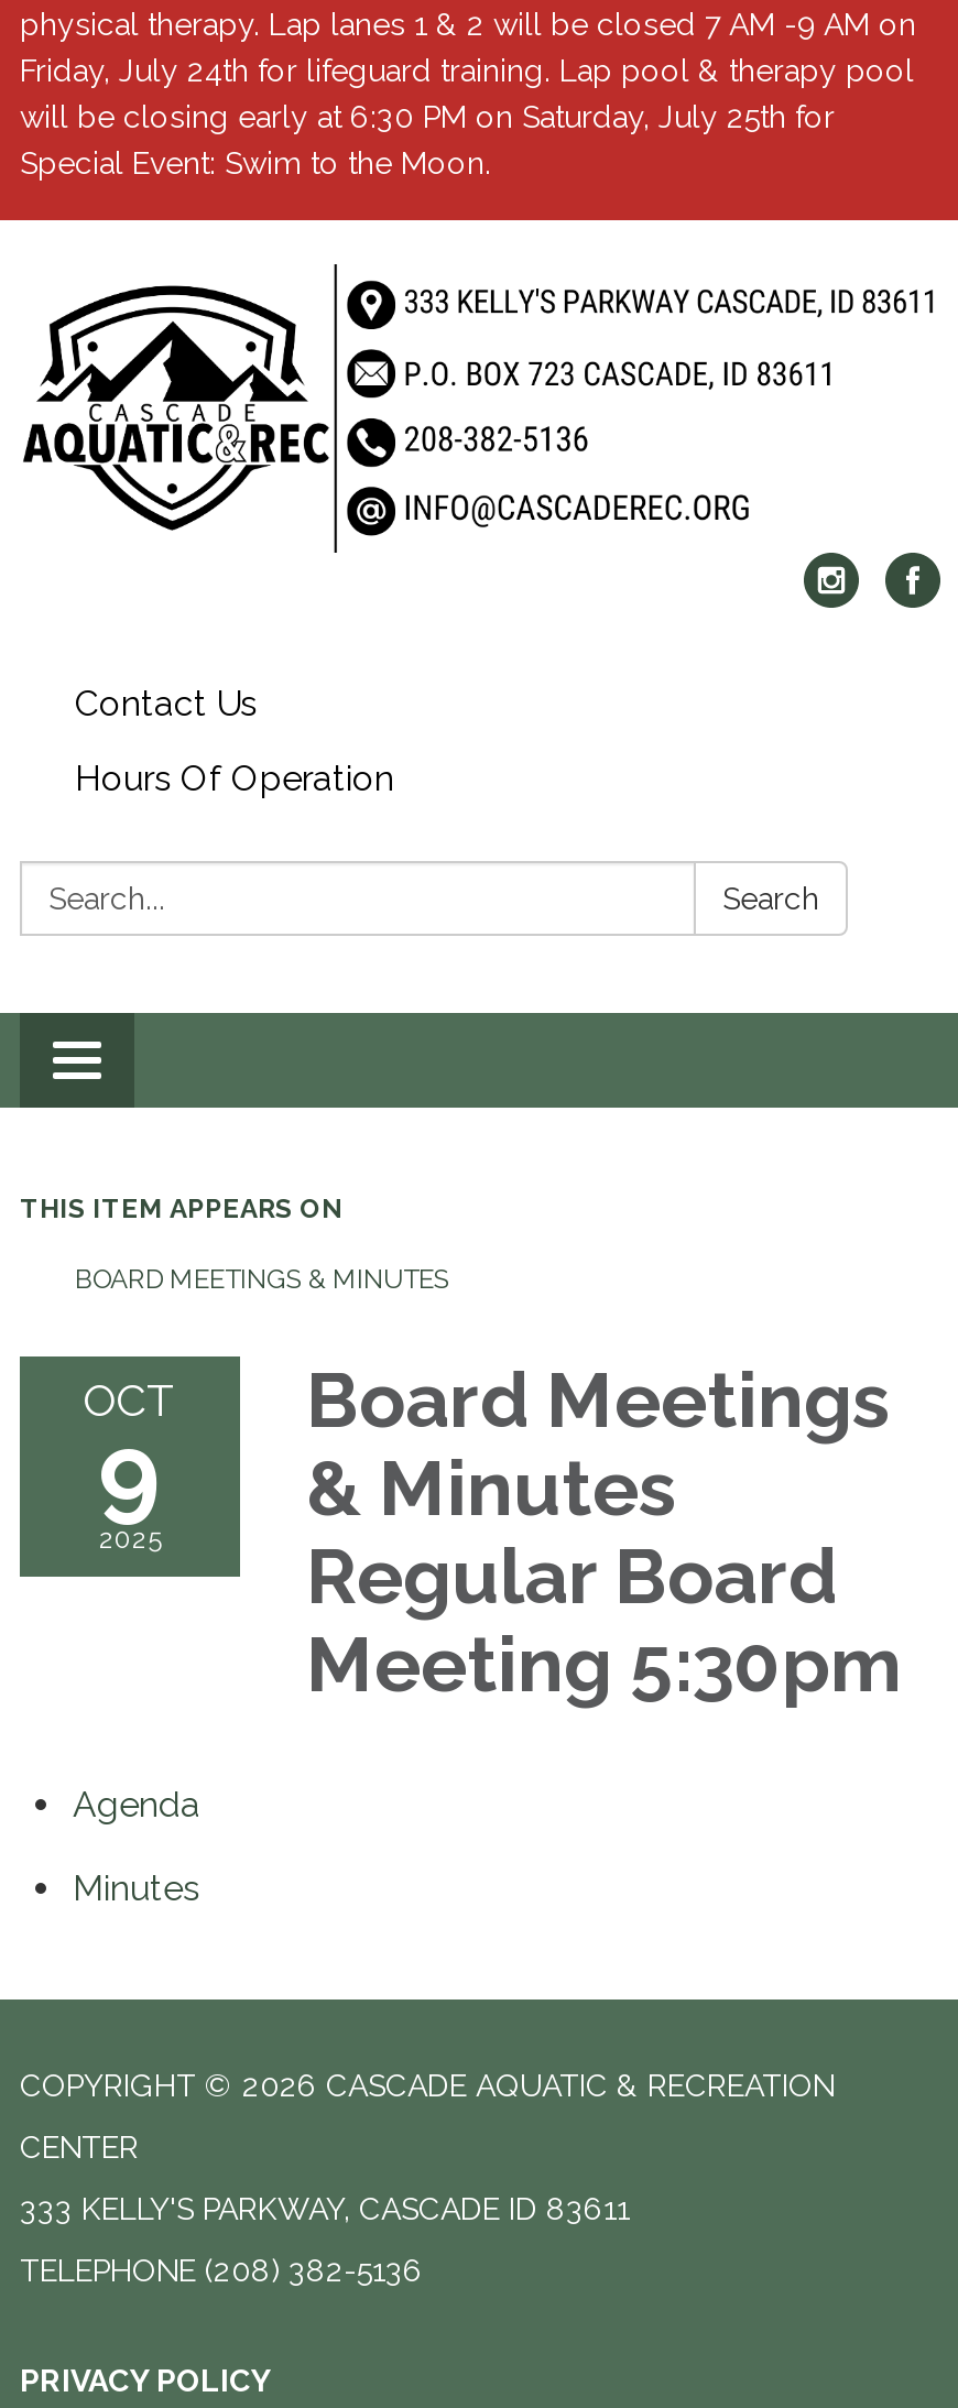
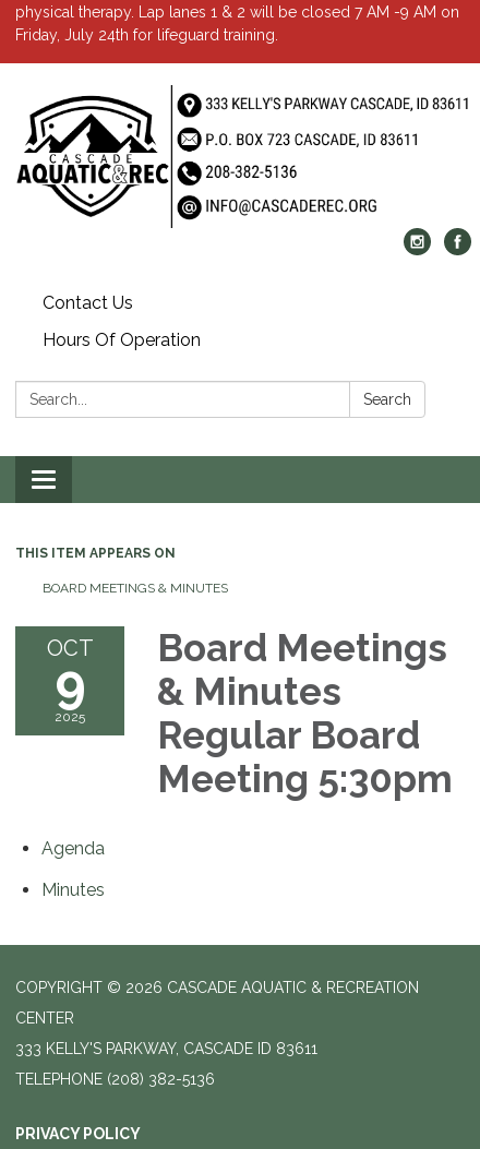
[20,53,914,181] Friday, July 24th for lifeguard training. Lap pool & therapy pool | will be closing early at 6:30 PM on Saturday, July 25th for | Special Event: Swim to the Moon. -> [15,26,278,44] Friday, July 24th for lifeguard training.

